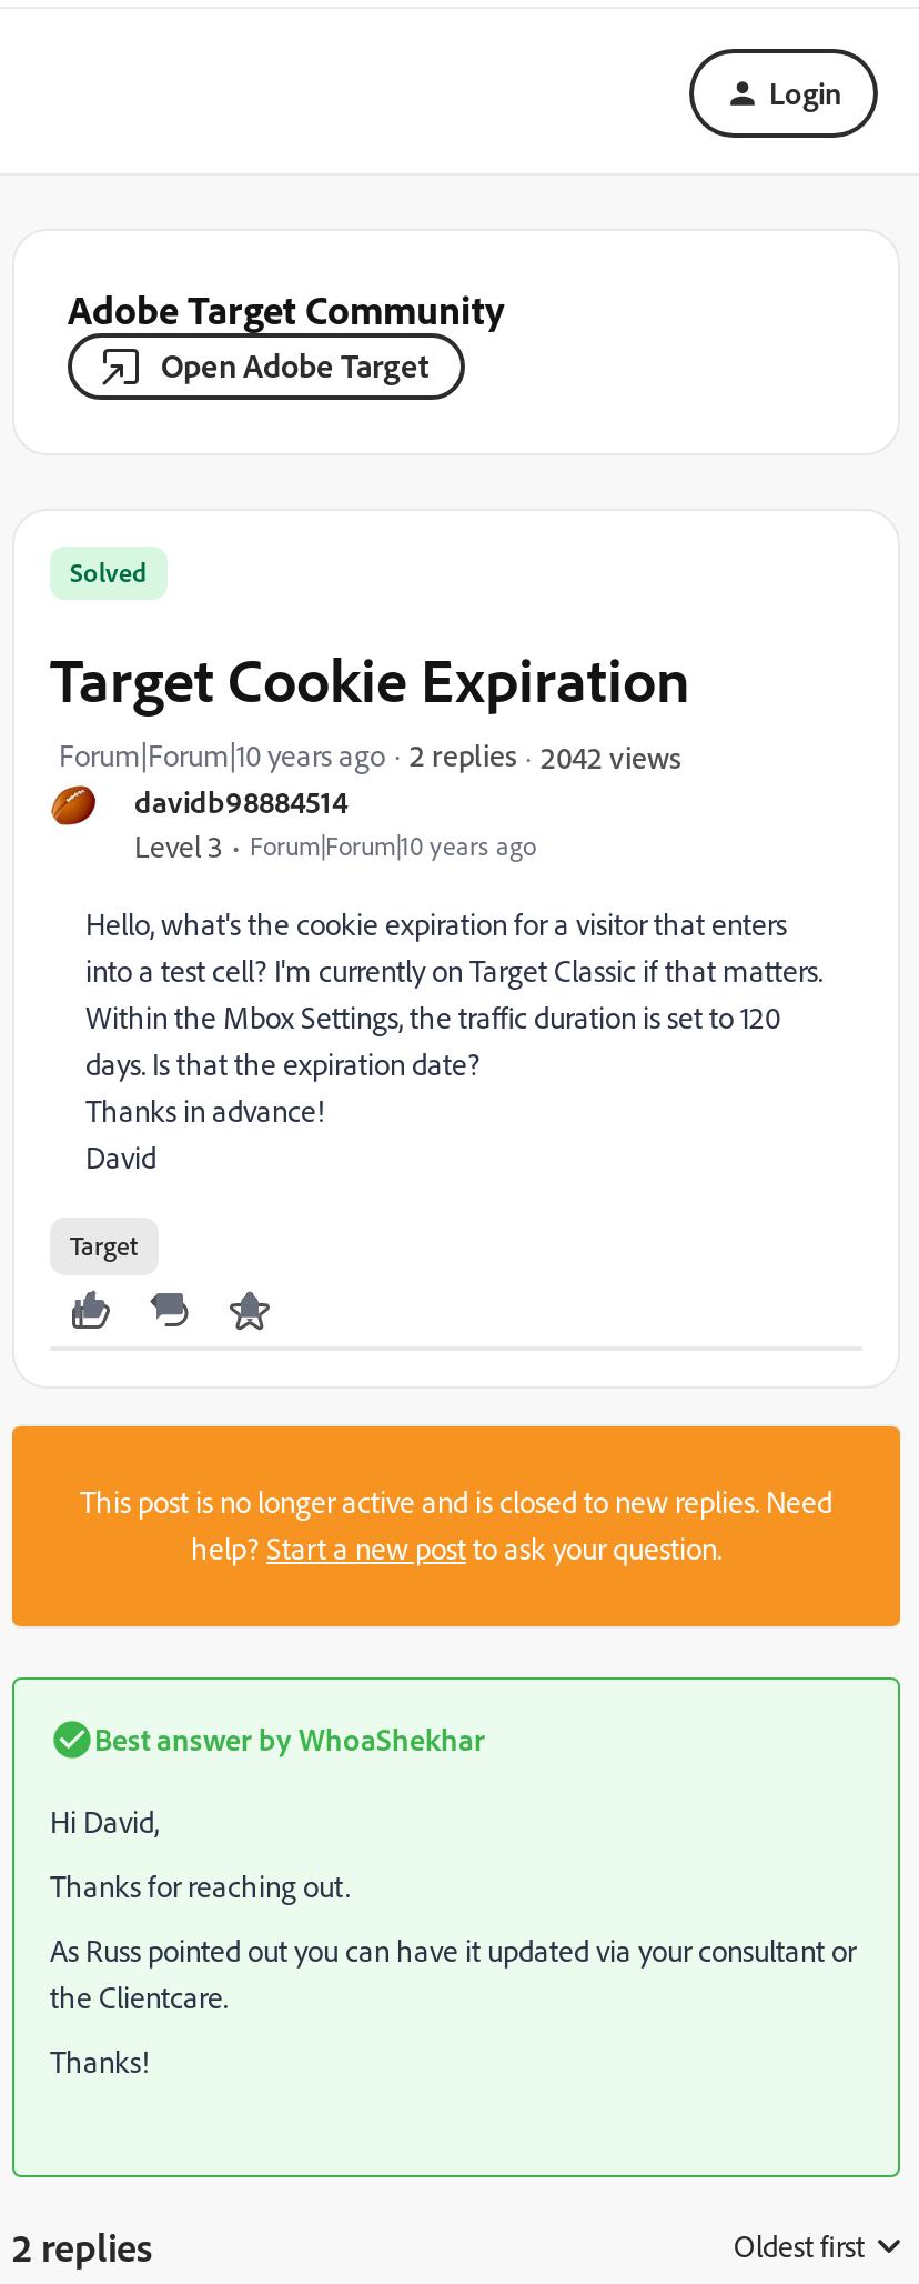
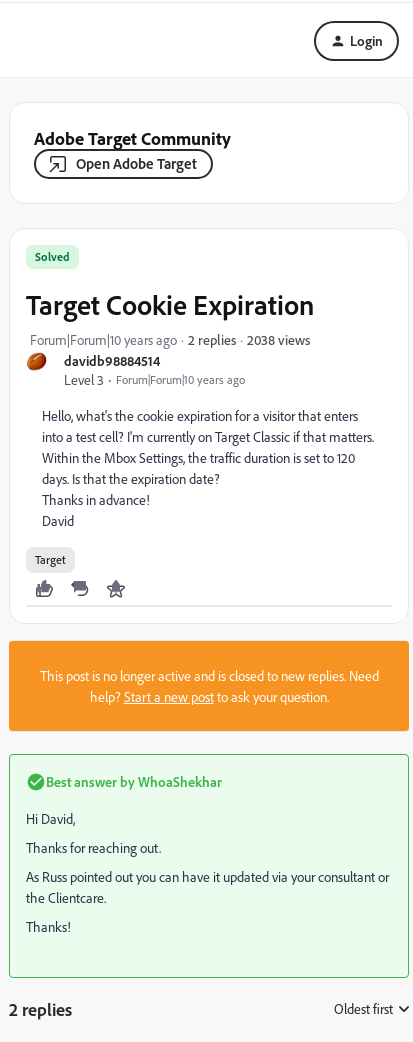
[541,737,680,774] 2042 views -> [247,330,310,347] 2038 views

